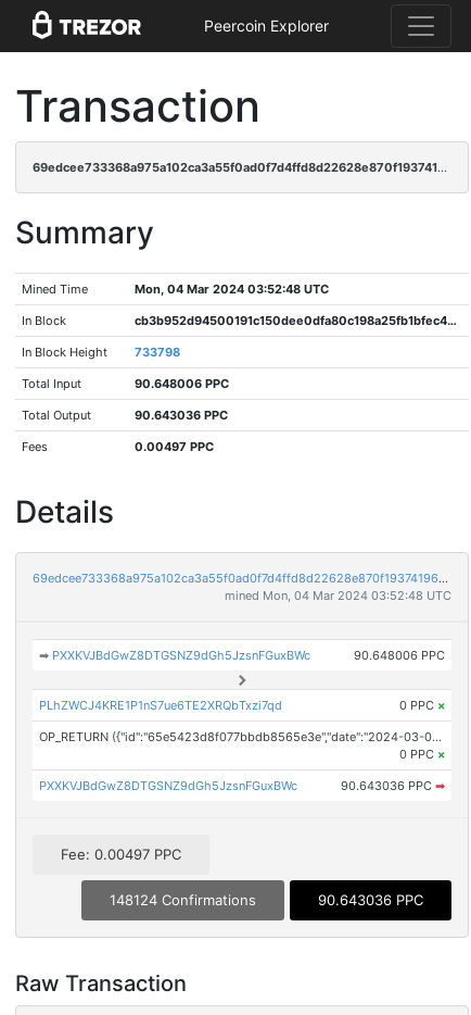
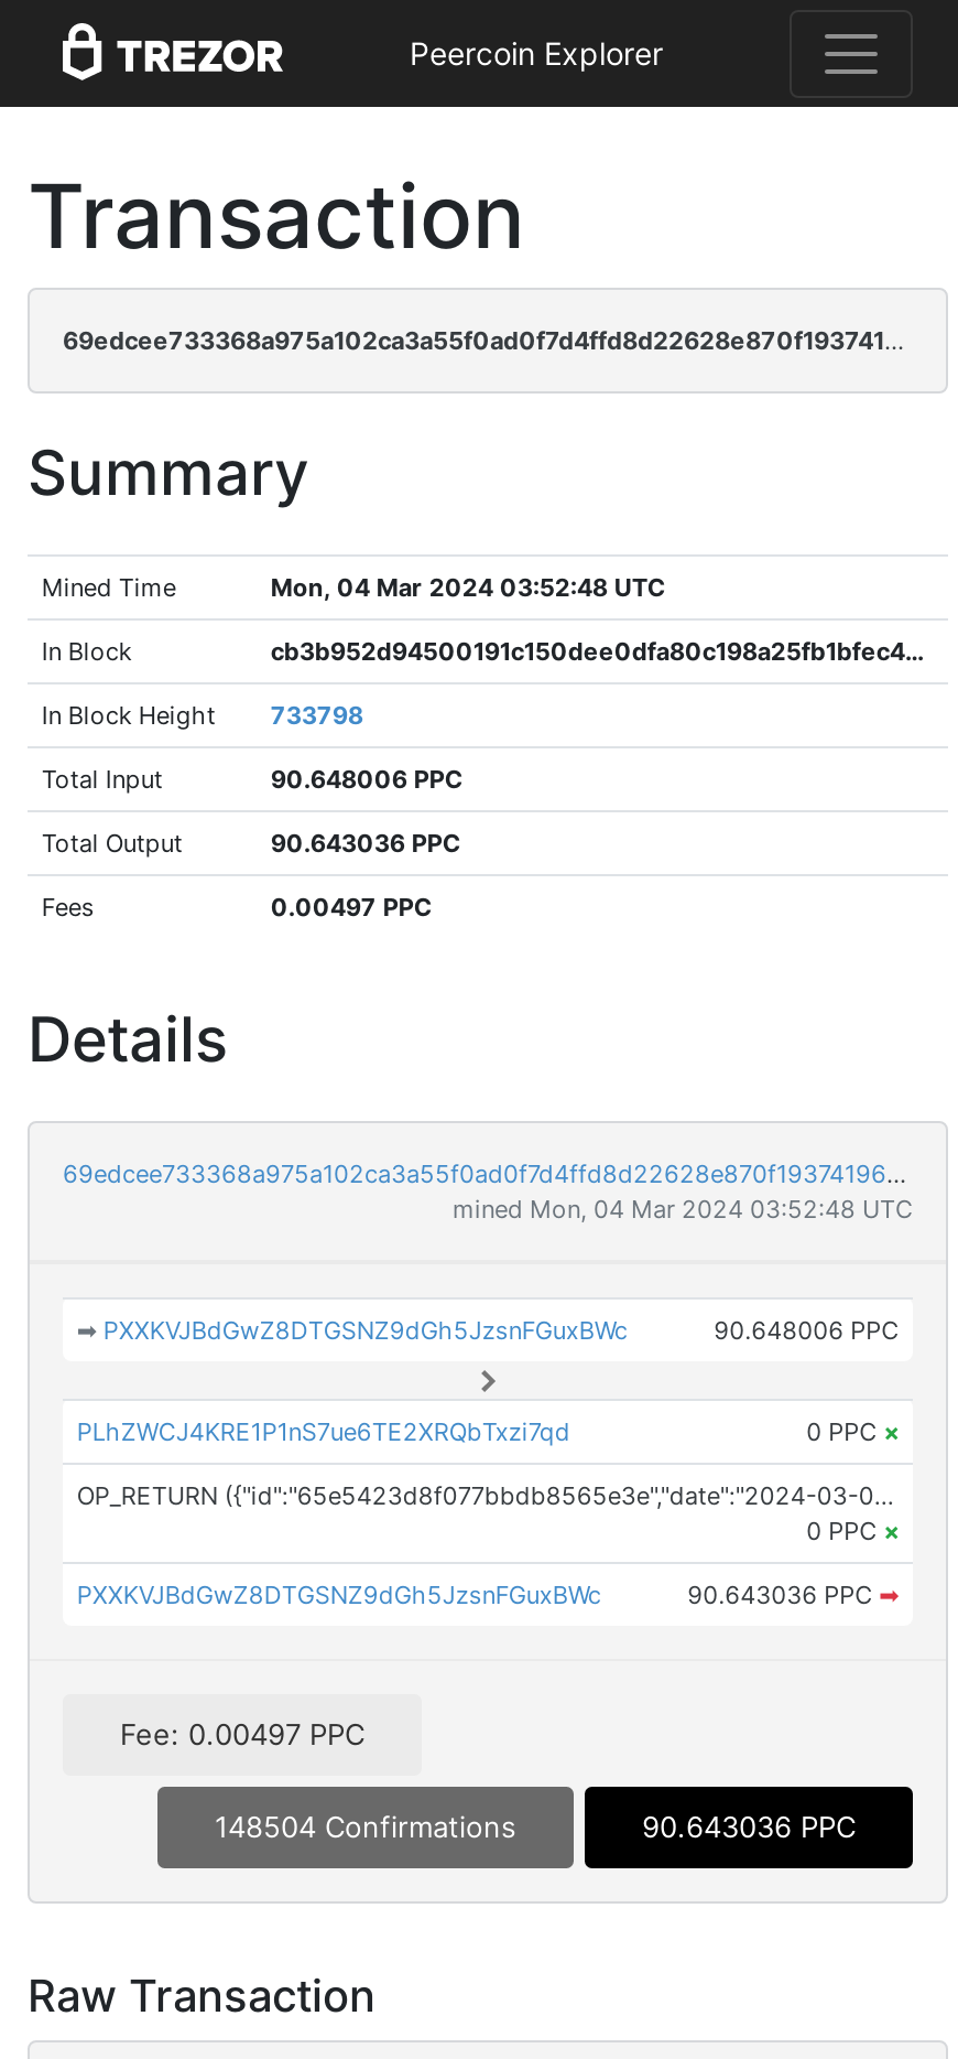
[110,891,256,909] 148124 Confirmations -> [215,1809,516,1845] 148504 Confirmations

